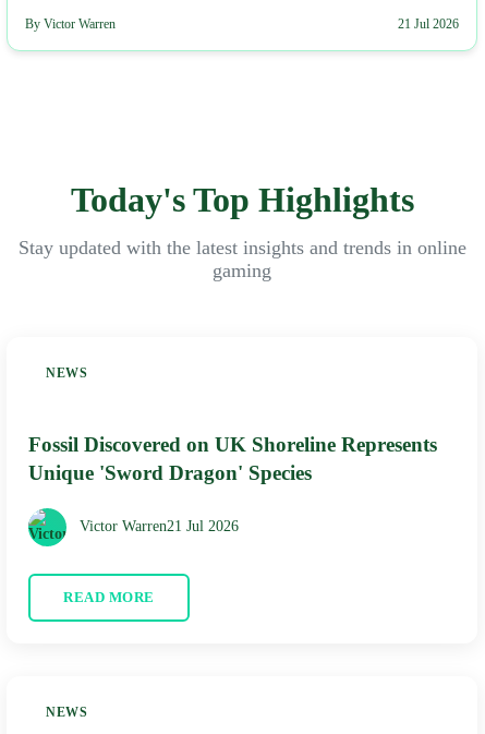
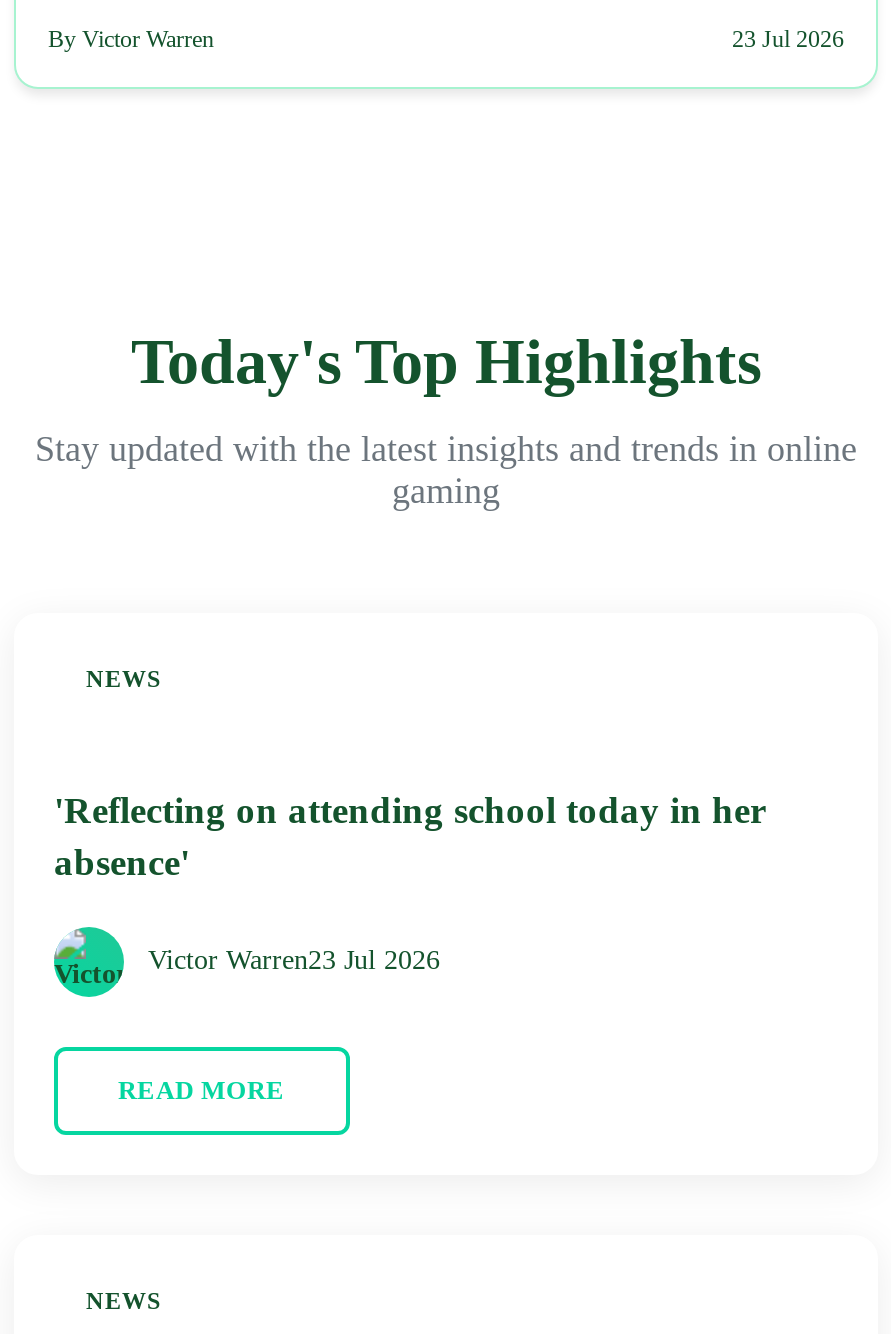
[398,16,459,31] 21 Jul 2026 -> [732,24,844,52] 23 Jul 2026
[28,433,437,484] Fossil Discovered on UK Shoreline Represents | Unique 'Sword Dragon' Species -> [54,789,766,883] 'Reflecting on attending school today in her | absence'
[80,518,239,535] Victor Warren21 Jul 2026 -> [148,945,440,975] Victor Warren23 Jul 2026

